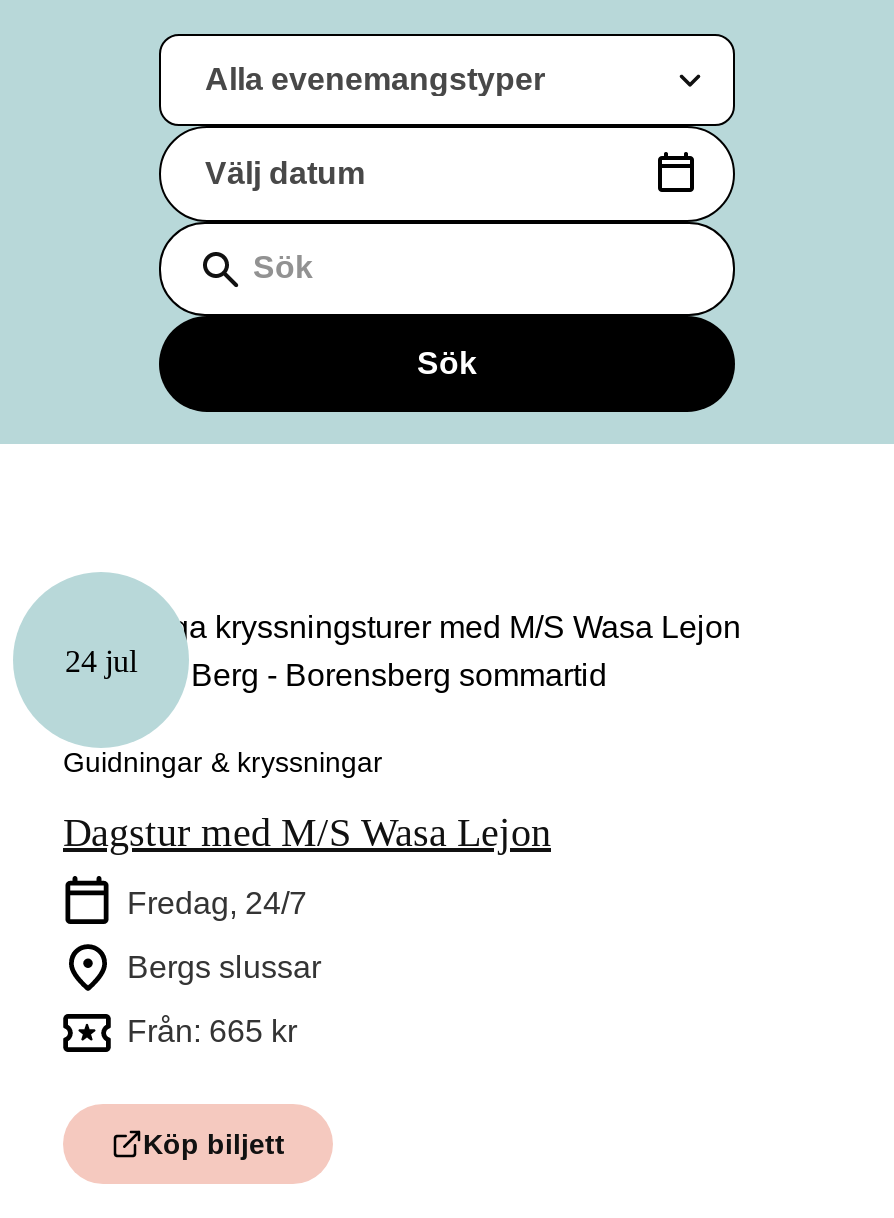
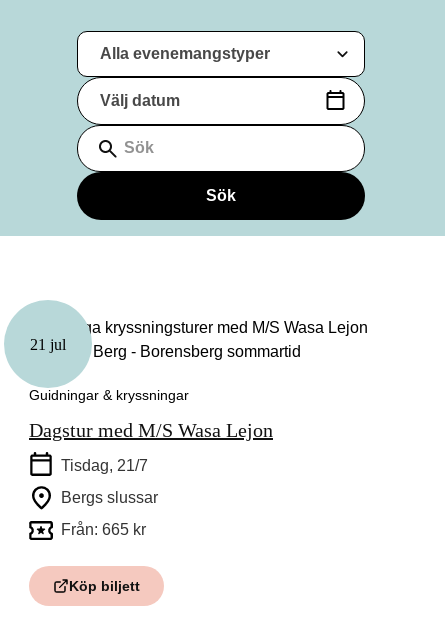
[65,643,137,677] 24 jul -> [30,335,66,352] 21 jul
[127,886,307,920] Fredag, 24/7 -> [61,457,148,474] Tisdag, 21/7

